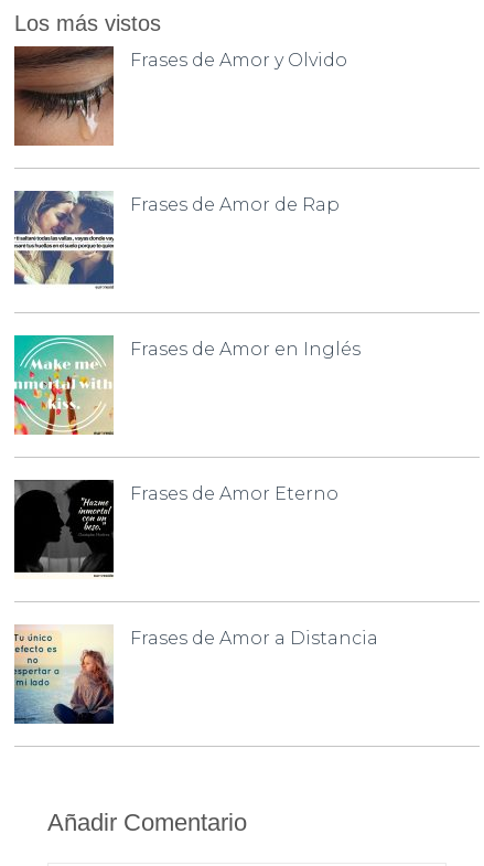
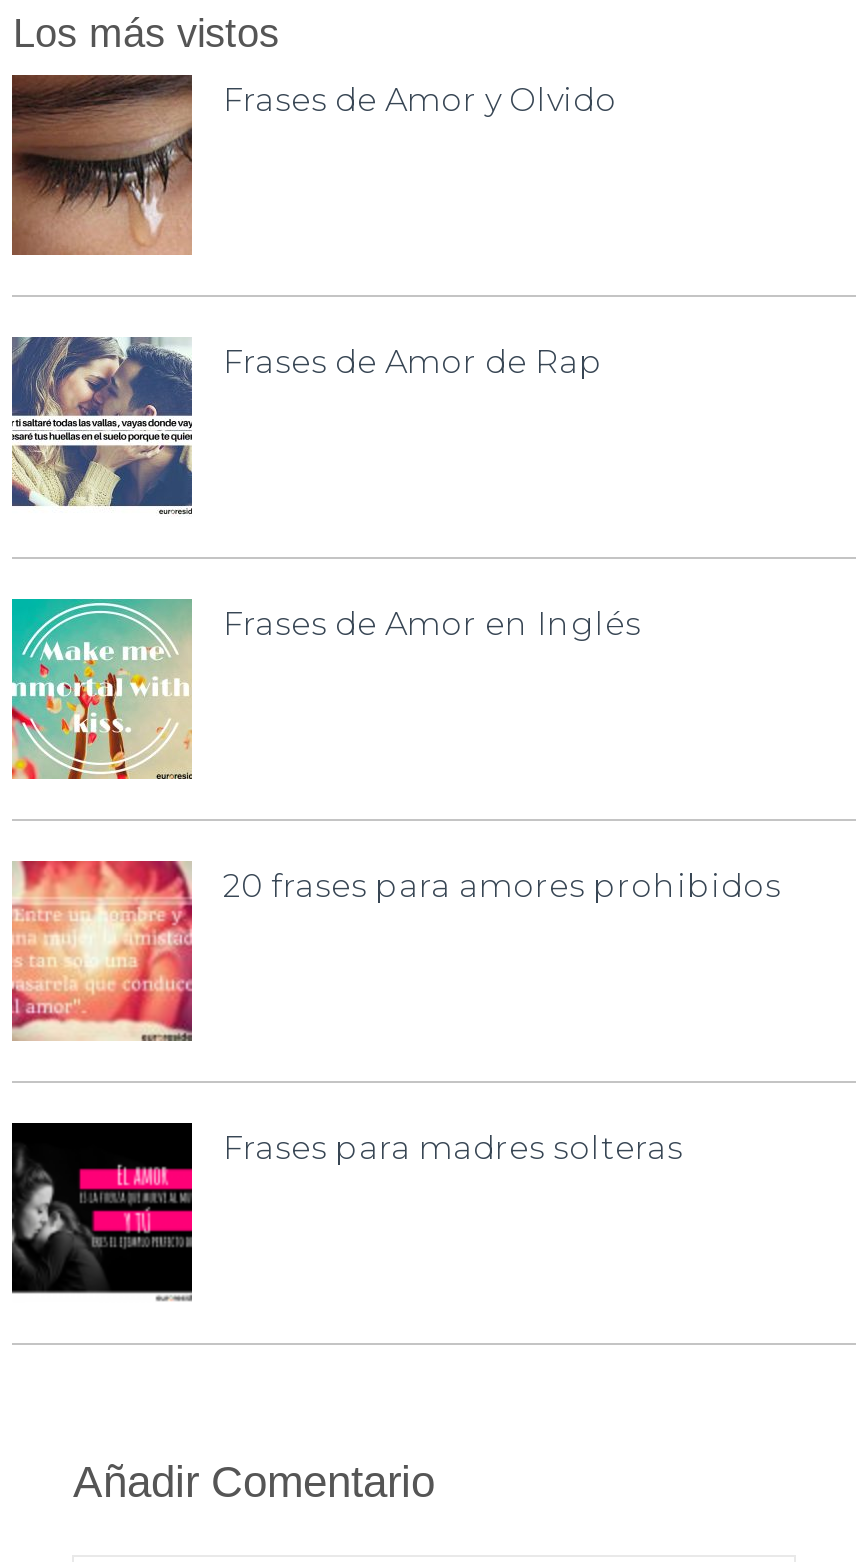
[13,479,339,578] [image] | Frases de Amor Eterno -> [10,860,781,1042] [image] | 20 frases para amores prohibidos
[13,623,379,725] [image] | Frases de Amor a Distancia -> [10,1120,683,1304] [image] | Frases para madres solteras

